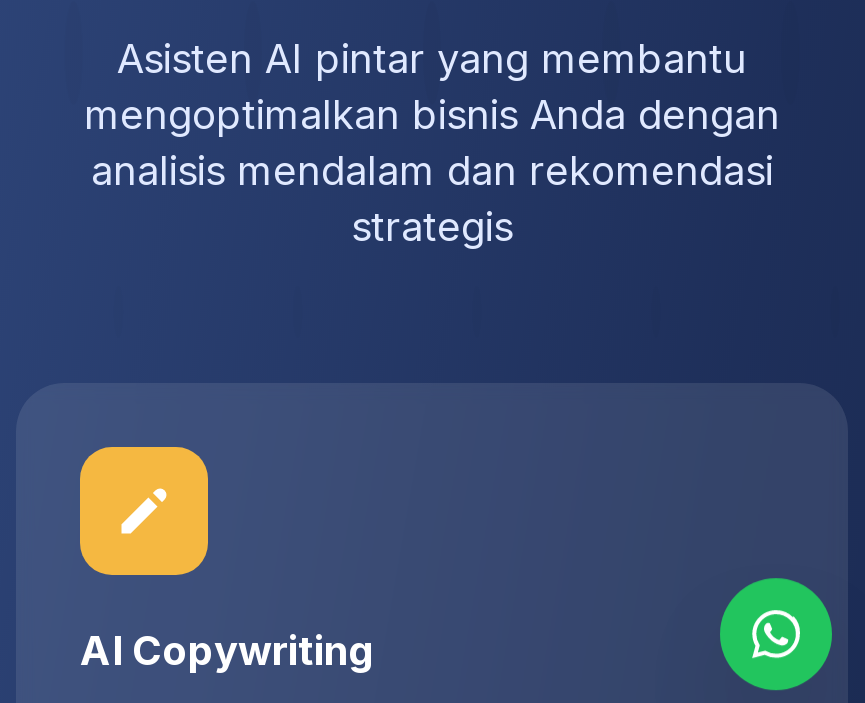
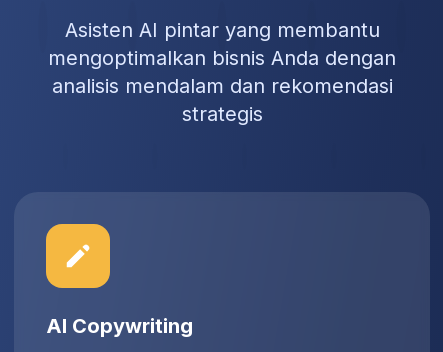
[718,577,834,691] [image] -> none

